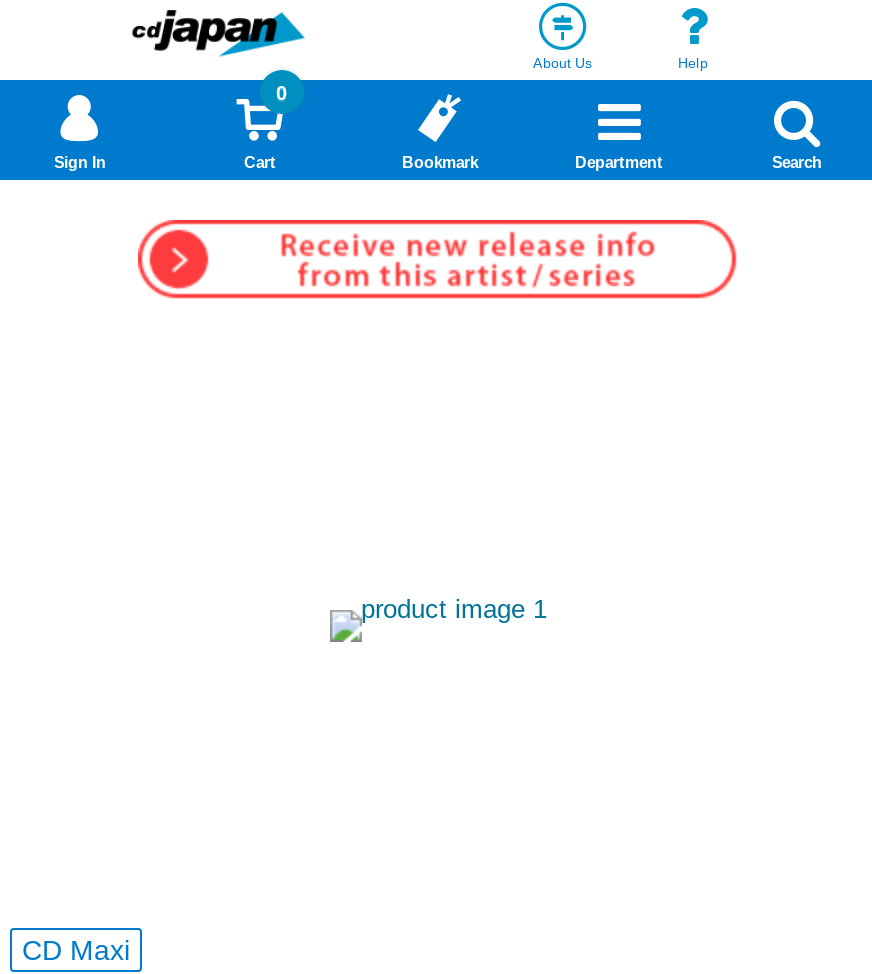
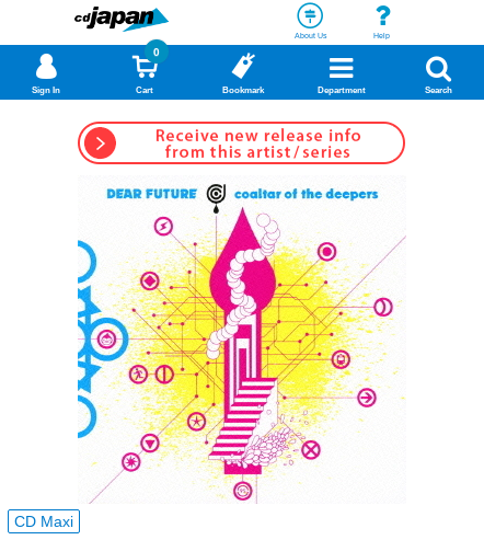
none -> [77,183,405,503] [image]

